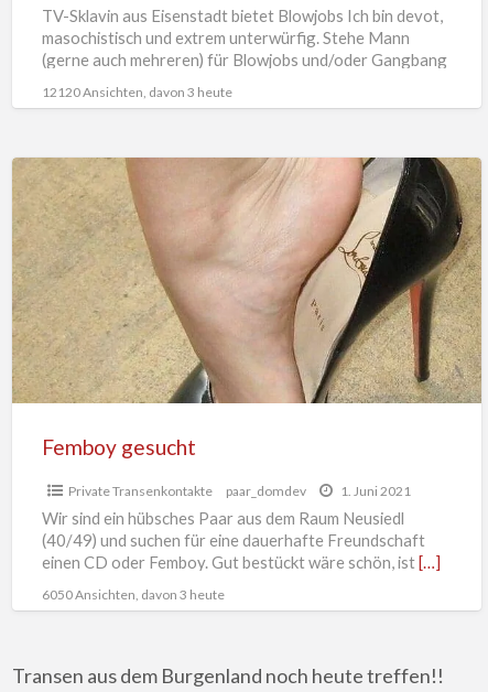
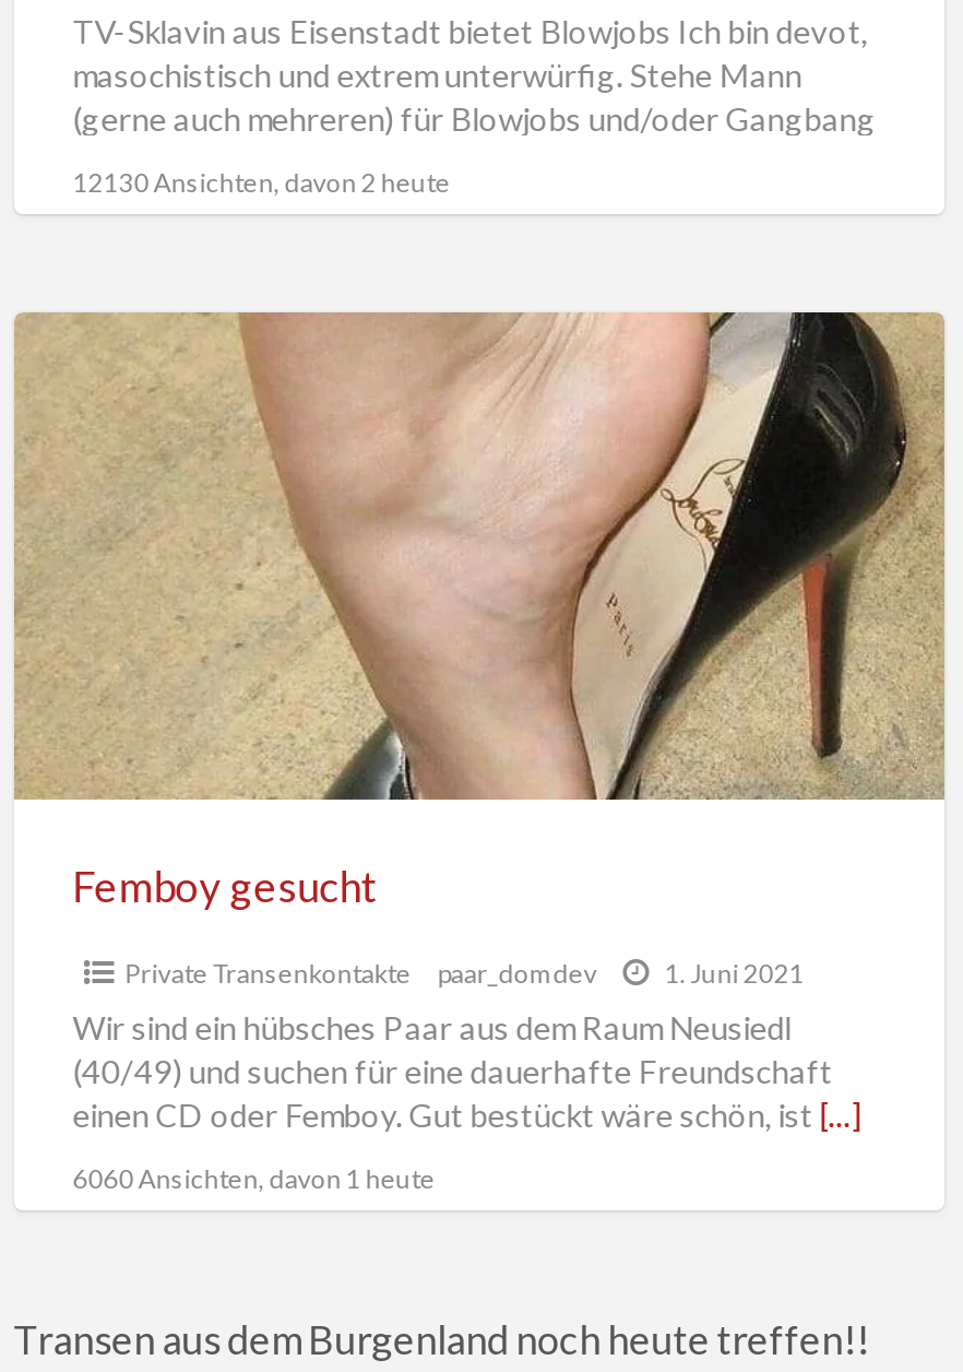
[42,83,232,100] 12120 Ansichten, davon 3 heute -> [72,165,450,198] 12130 Ansichten, davon 2 heute
[42,586,224,603] 6050 Ansichten, davon 3 heute -> [72,1162,435,1195] 6060 Ansichten, davon 1 heute

